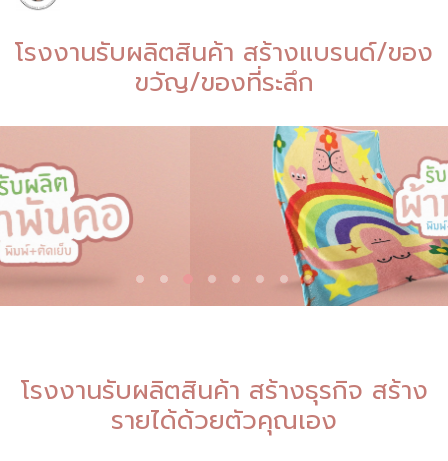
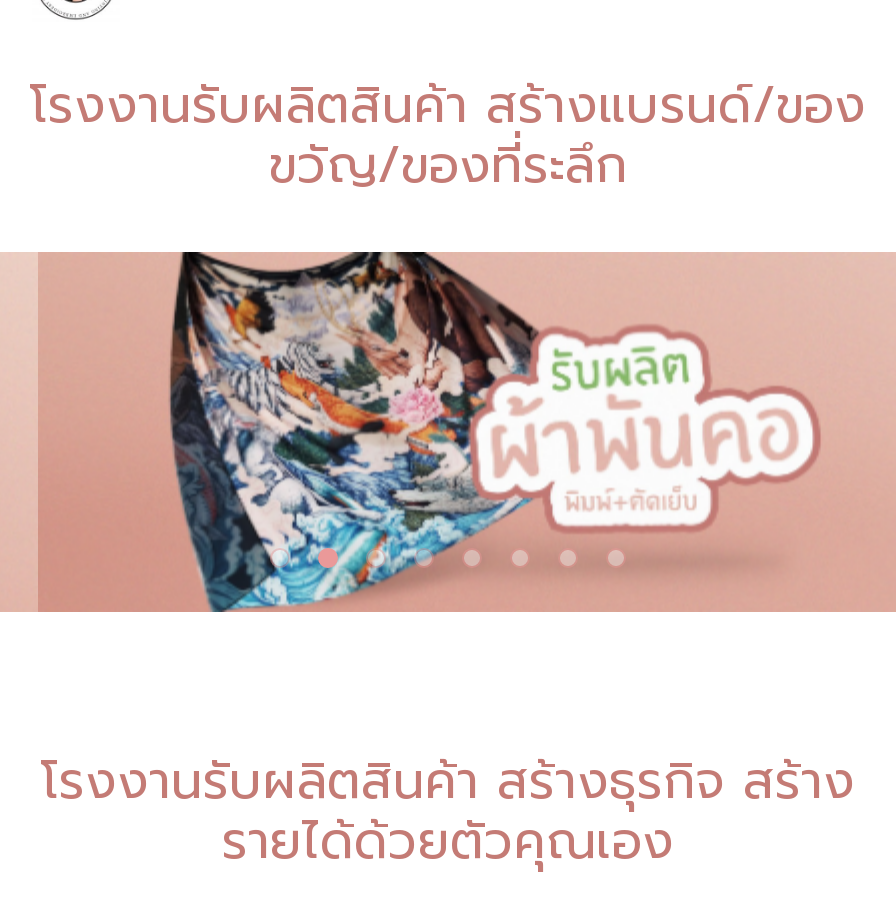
[3,125,445,307] [image] -> [6,250,890,614] [image]

